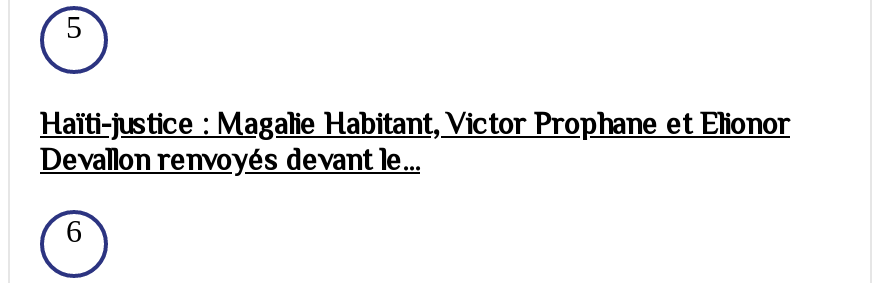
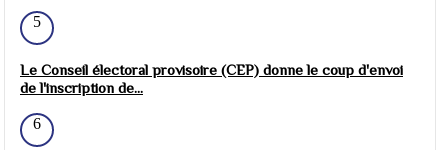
[40,106,790,176] Haïti-justice : Magalie Habitant, Victor Prophane et Elionor | Devallon renvoyés devant le... -> [20,61,403,96] Le Conseil électoral provisoire (CEP) donne le coup d'envoi | de l'inscription de...

